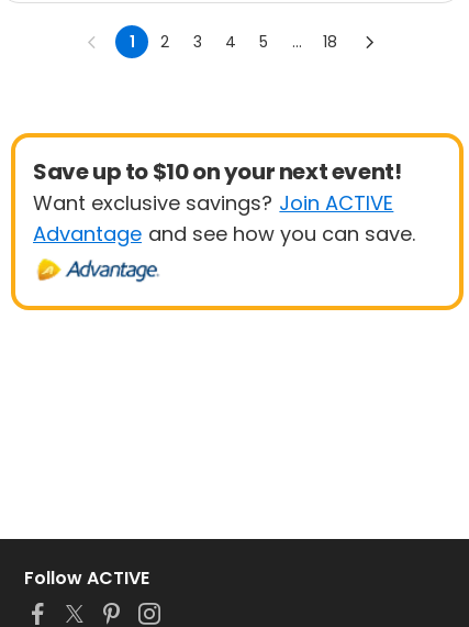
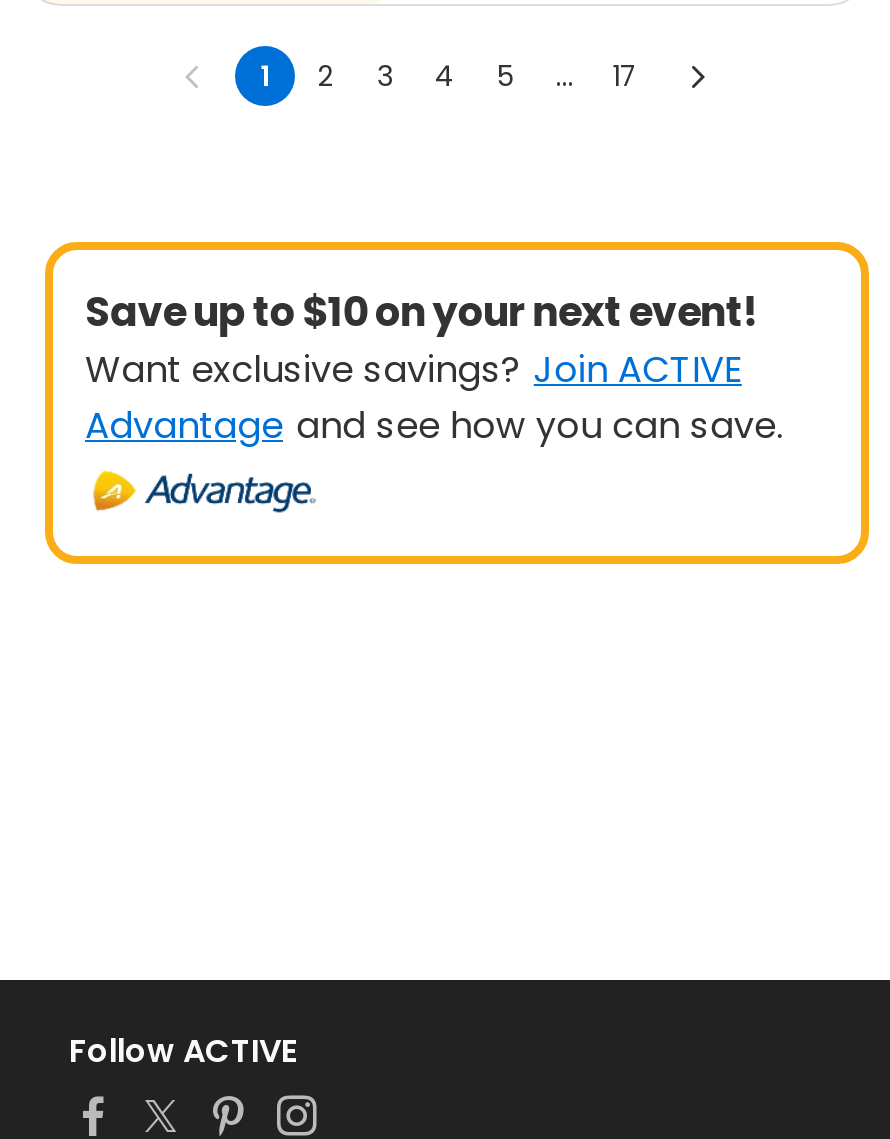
[322,31,337,53] 18 -> [612,56,638,96] 17

